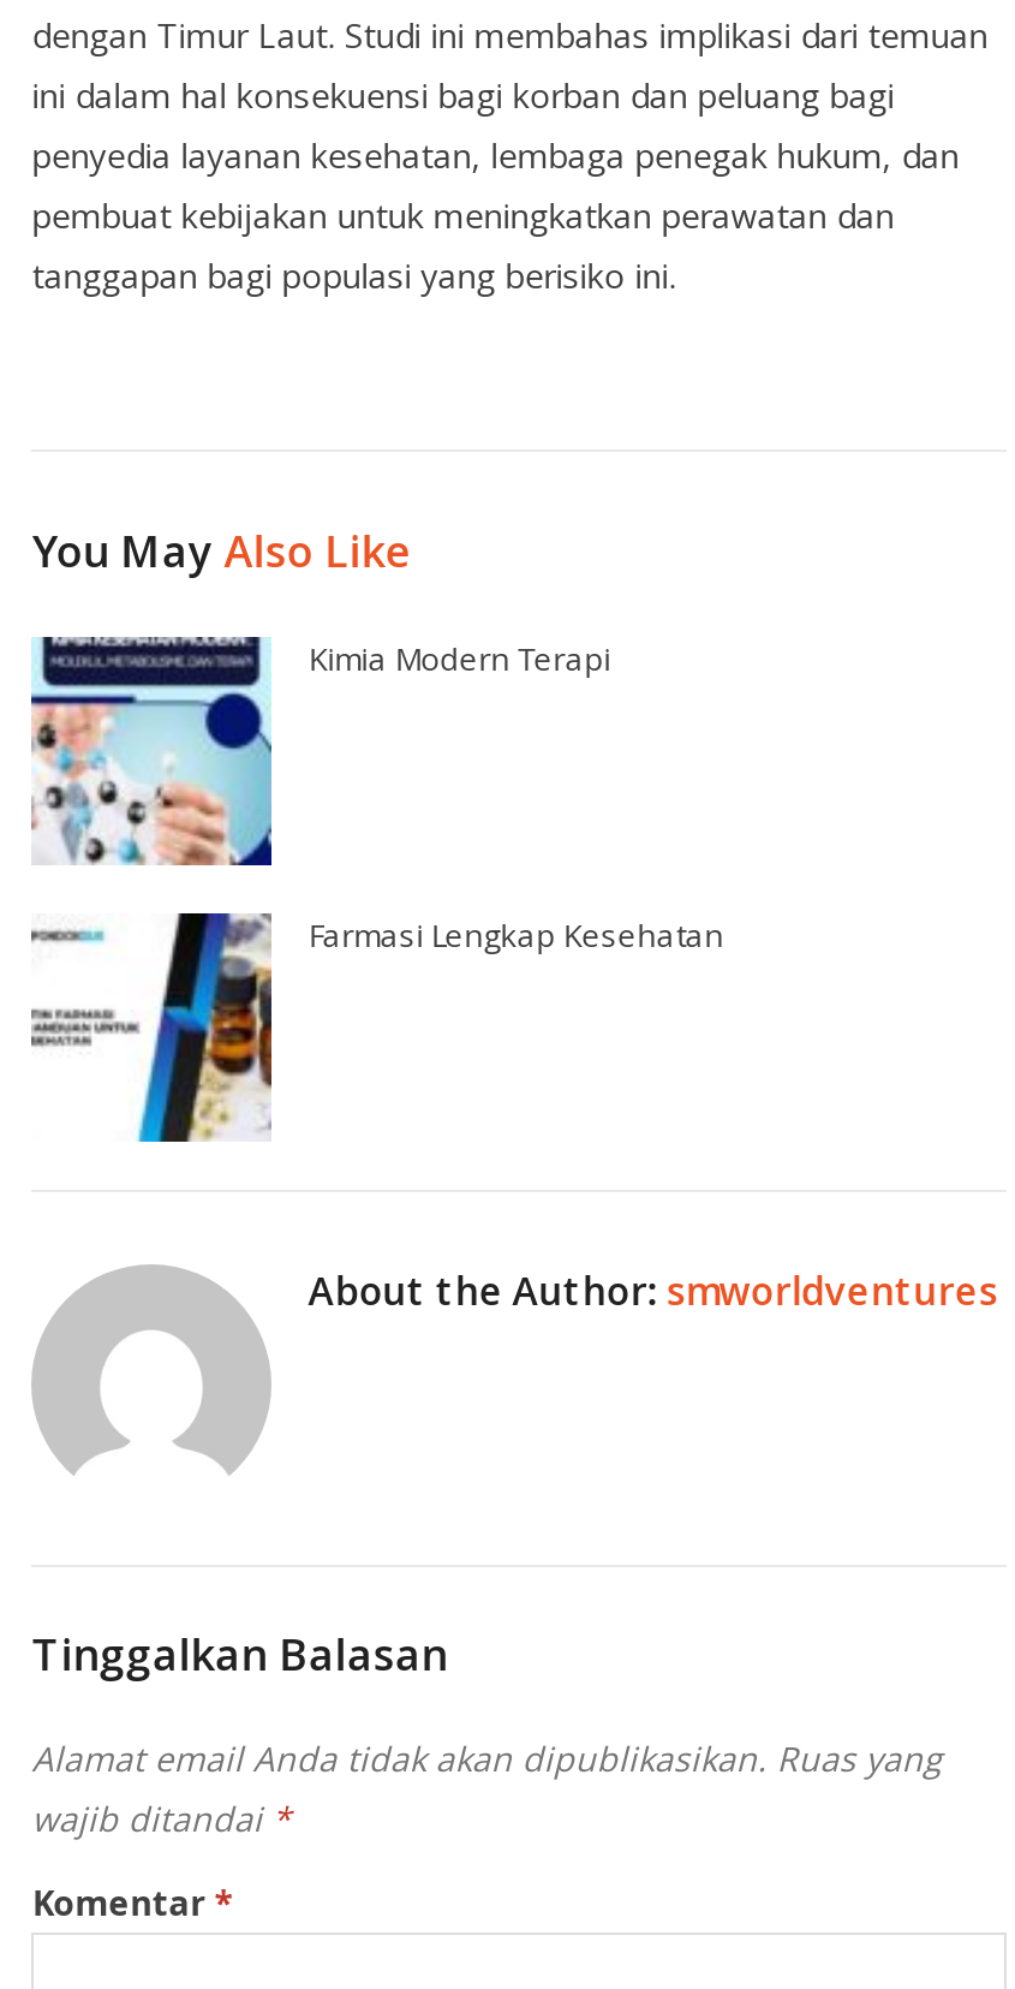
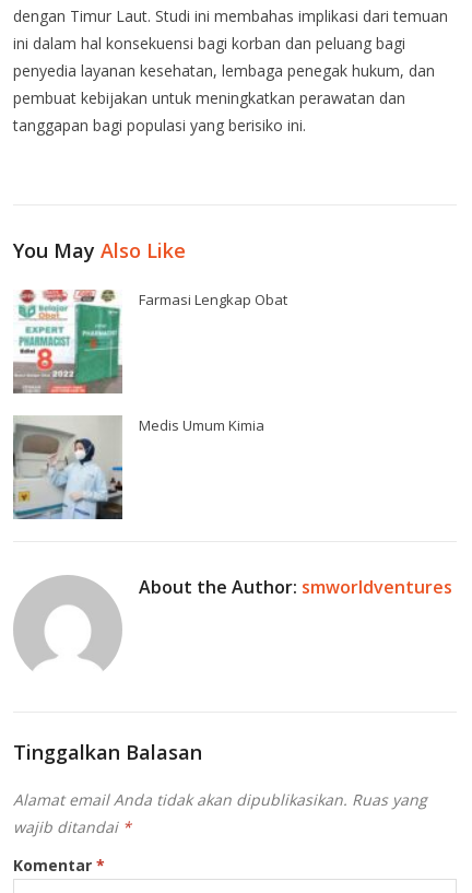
[29,635,611,868] [image] | Kimia Modern Terapi -> [12,289,288,395] [image] | Farmasi Lengkap Obat
[31,911,724,1144] [image] | Farmasi Lengkap Kesehatan -> [12,415,265,520] [image] | Medis Umum Kimia

